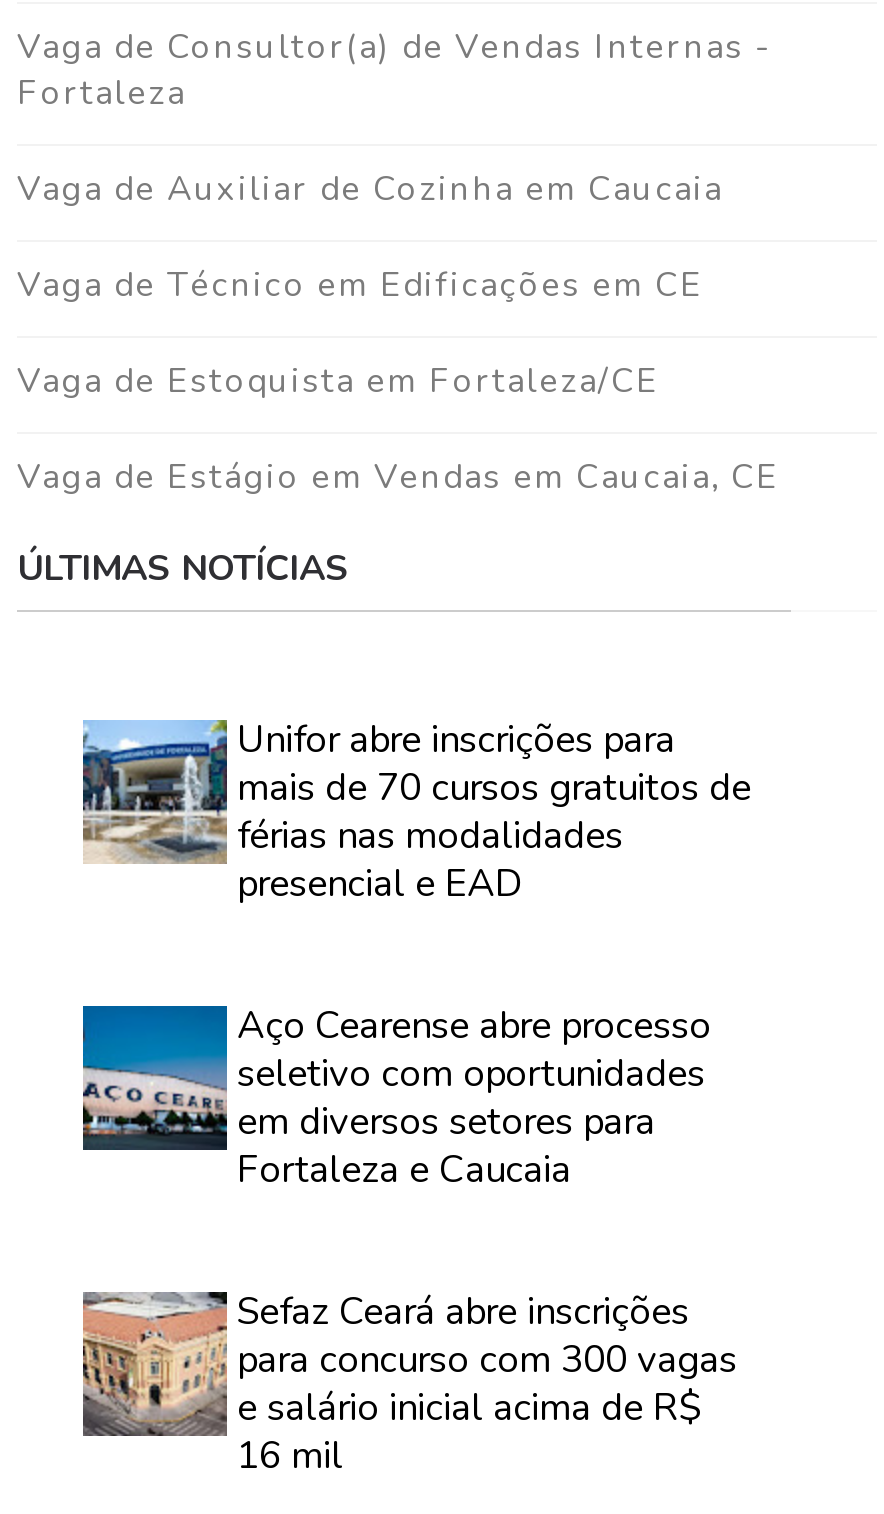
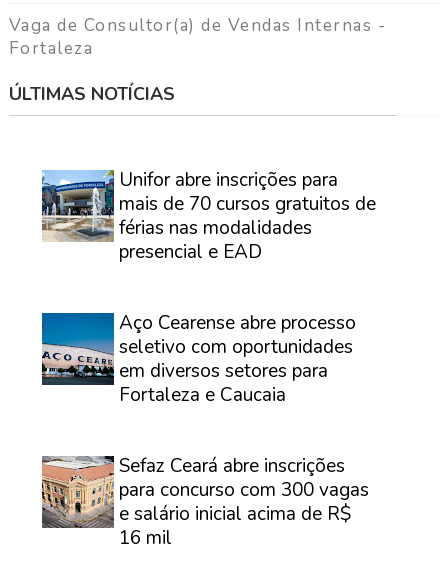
[17,166,779,500] Vaga de Auxiliar de Cozinha em Caucaia | Vaga de Técnico em Edificações em CE | Vaga de Estoquista em Fortaleza/CE | Vaga de Estágio em Vendas em Caucaia, CE -> none

